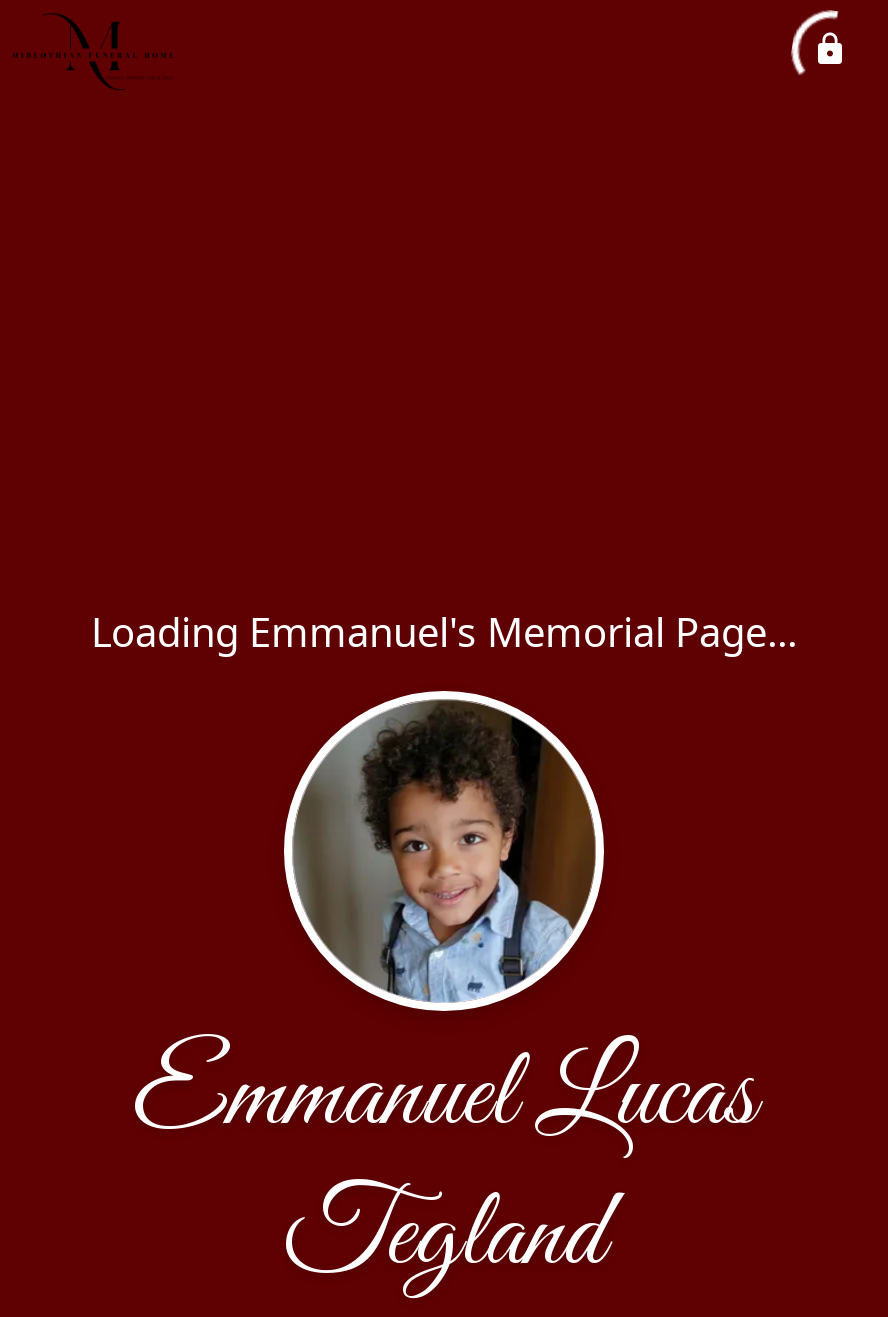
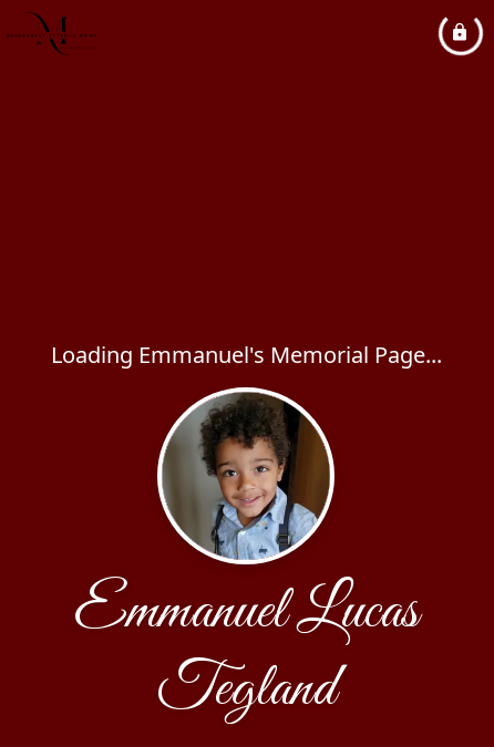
[802,9,872,91] [image] -> [443,11,484,56] [image]

